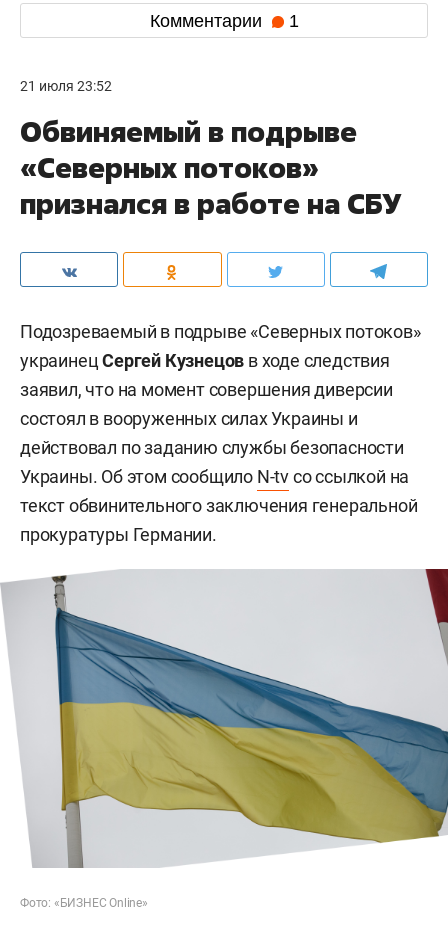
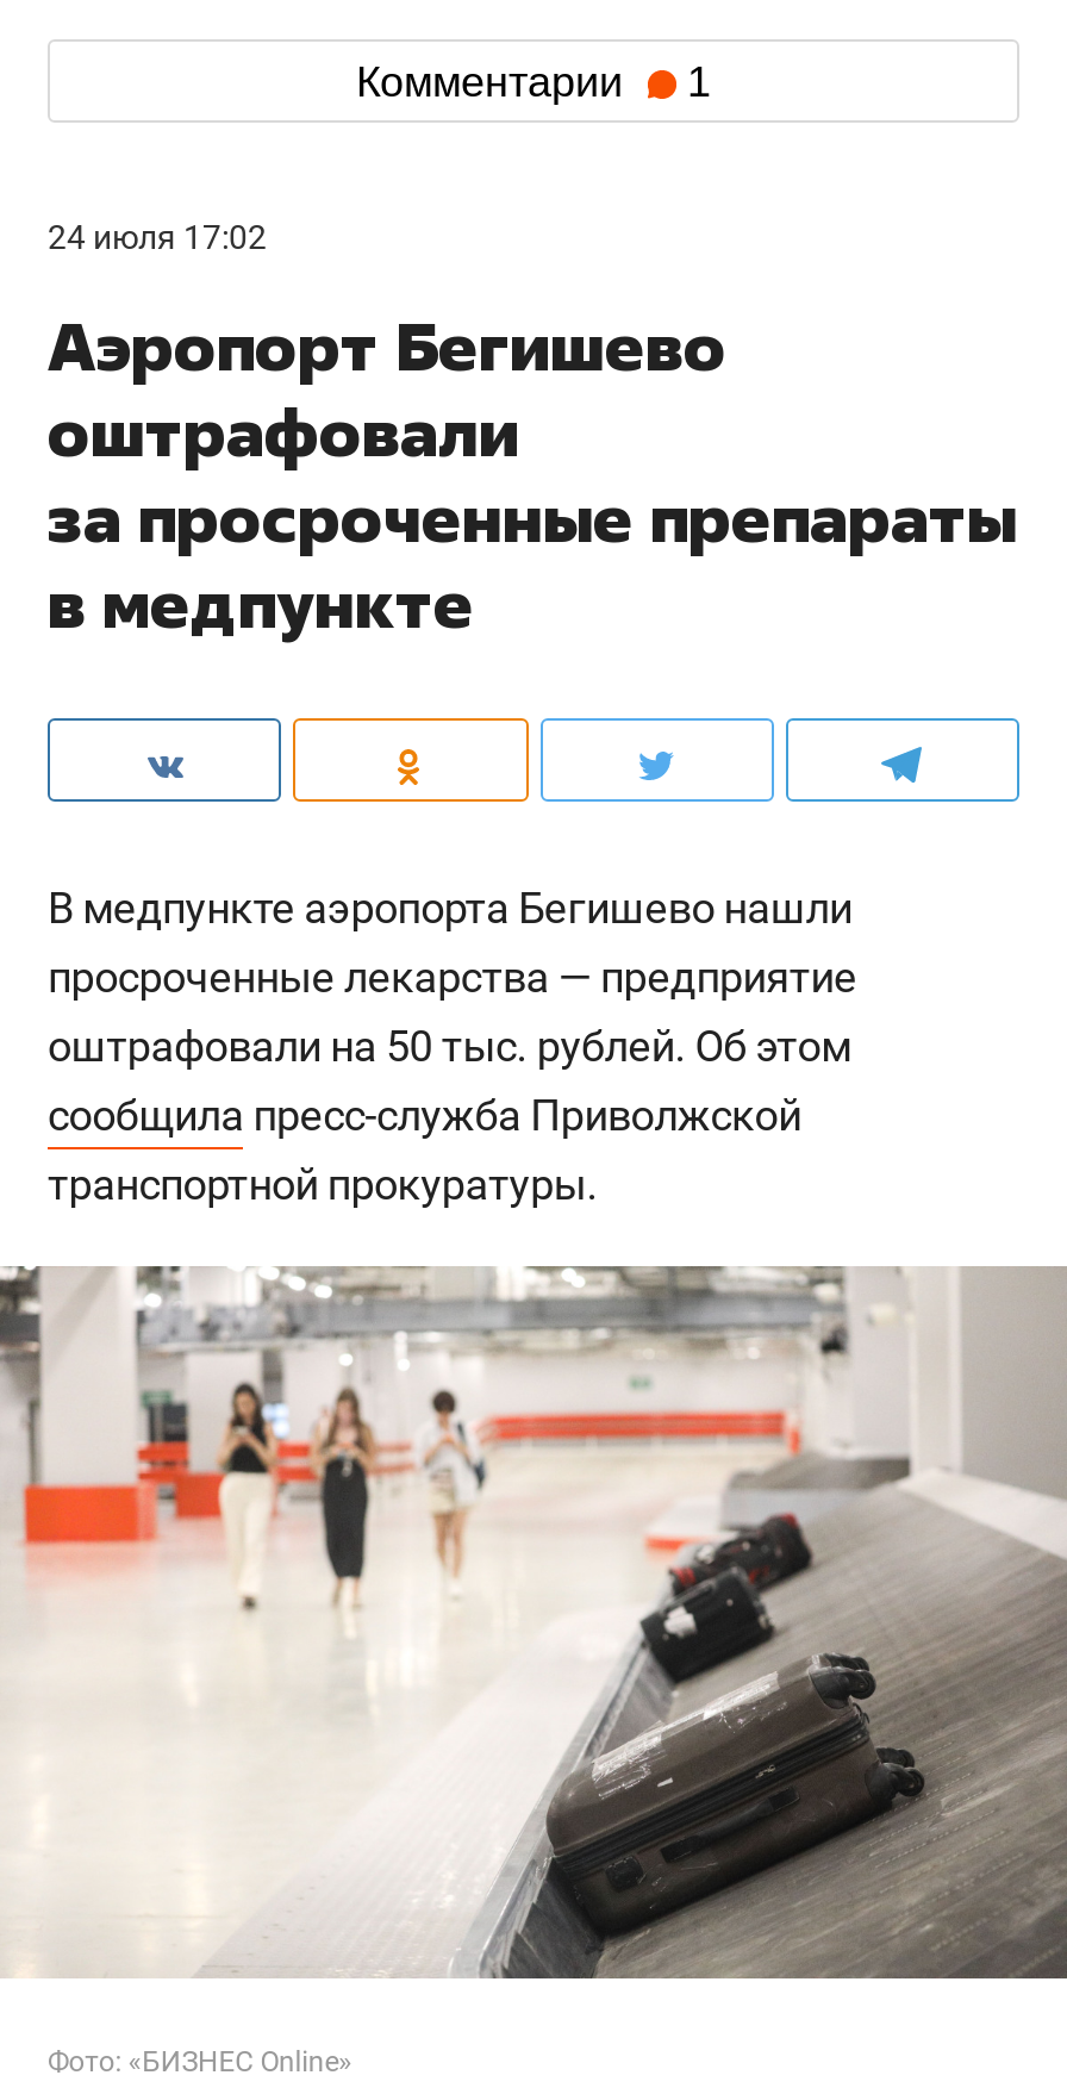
[20,78,112,94] 21 июля 23:52 -> [48,218,267,256] 24 июля 17:02
[20,113,401,222] Обвиняемый в подрыве | «Северных потоков» | признался в работе на СБУ -> [48,302,1017,647] Аэропорт Бегишево | оштрафовали | за просроченные препараты | в медпункте
[20,321,421,545] Подозреваемый в подрыве «Северных потоков» | украинец Сергей Кузнецов в ходе следствия | заявил, что на момент совершения диверсии | состоял в вооруженных силах Украины и | действовал по заданию службы безопасности | Украины. Об этом сообщило N-tv со ссылкой на | текст обвинительного заключения генеральной | прокуратуры Германии. -> [48,883,857,1209] В медпункте аэропорта Бегишево нашли | просроченные лекарства — предприятие | оштрафовали на 50 тыс. рублей. Об этом | сообщила пресс-служба Приволжской | транспортной прокуратуры.
[3,569,445,868] [image] -> [7,1266,1060,1981] [image]

